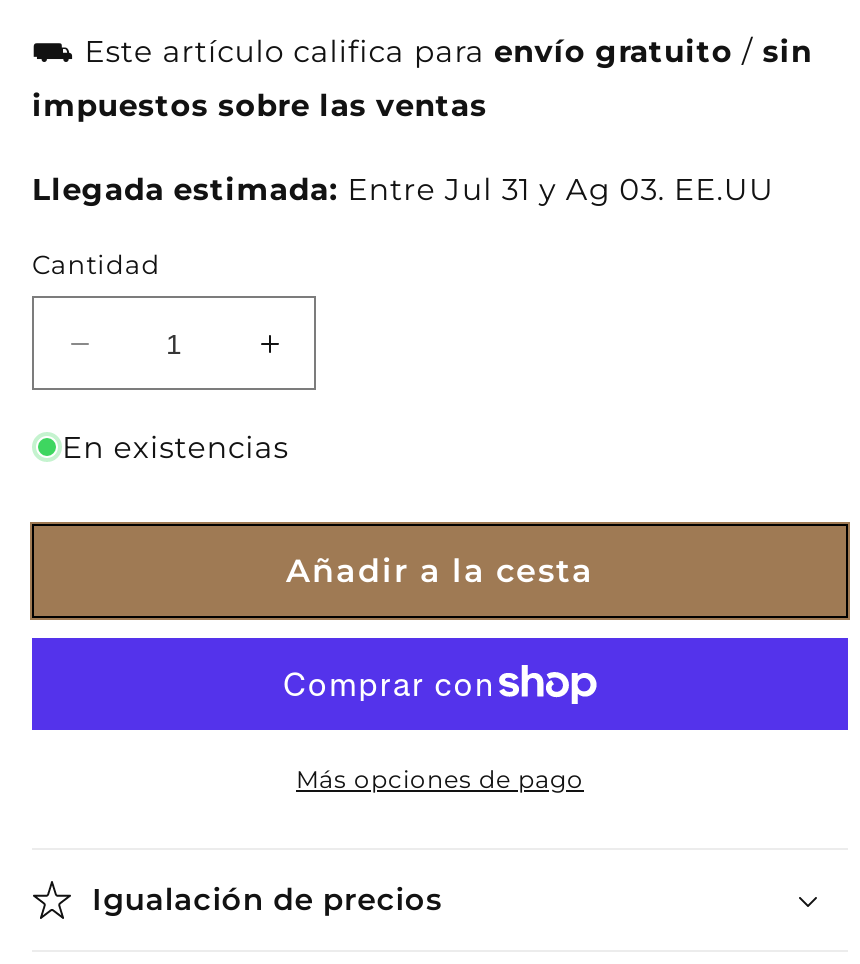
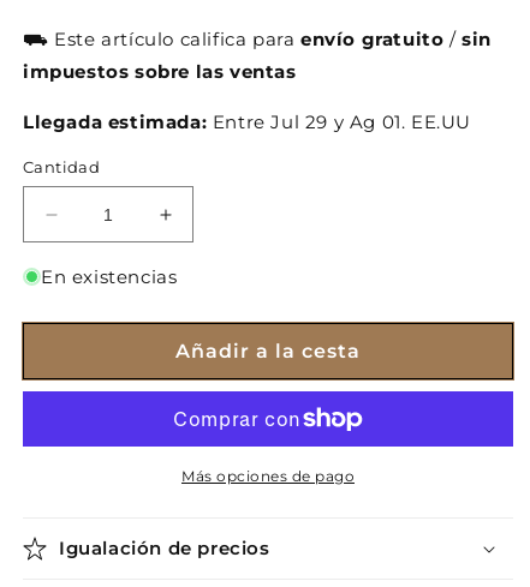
[32,170,774,208] Llegada estimada: Entre Jul 31 y Ag 03. EE.UU -> [23,111,471,133] Llegada estimada: Entre Jul 29 y Ag 01. EE.UU

